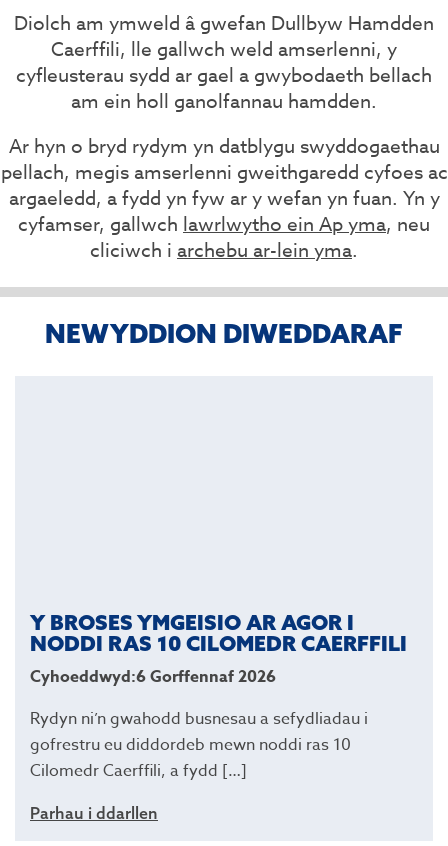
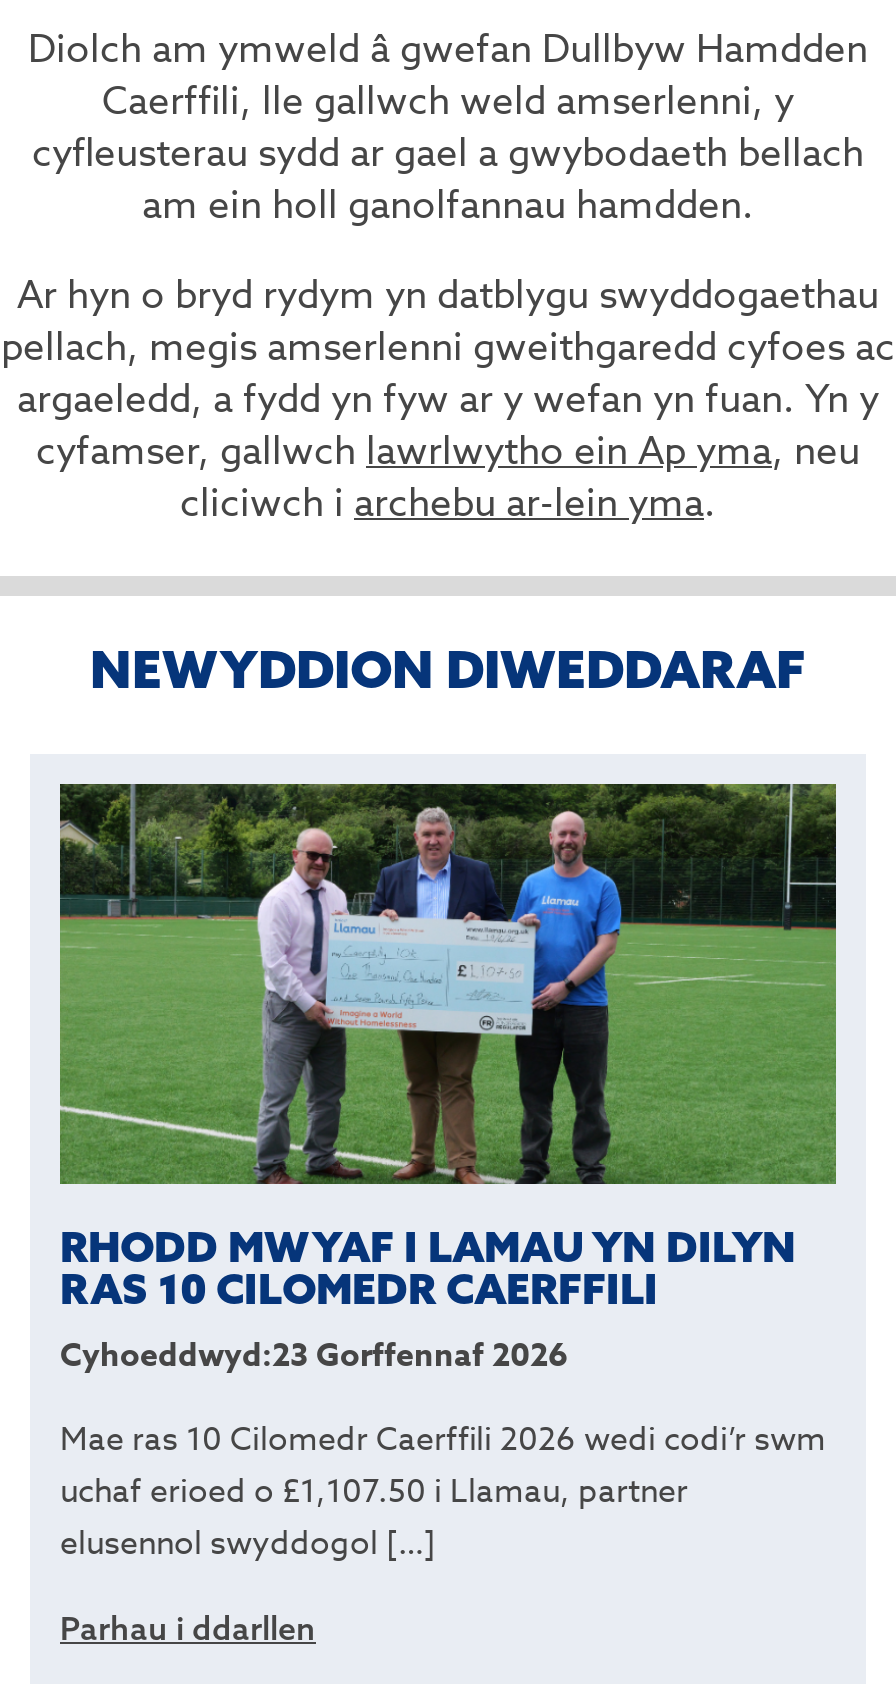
none -> [58,782,838,1186] [image]
[30,609,407,689] Y BROSES YMGEISIO AR AGOR I | NODDI RAS 10 CILOMEDR CAERFFILI | Cyhoeddwyd:6 Gorffennaf 2026 -> [60,1220,796,1380] RHODD MWYAF I LAMAU YN DILYN | RAS 10 CILOMEDR CAERFFILI | Cyhoeddwyd:23 Gorffennaf 2026
[30,707,368,783] Rydyn ni’n gwahodd busnesau a sefydliadau i | gofrestru eu diddordeb mewn noddi ras 10 | Cilomedr Caerffili, a fydd […] -> [60,1416,826,1568] Mae ras 10 Cilomedr Caerffili 2026 wedi codi’r swm | uchaf erioed o £1,107.50 i Llamau, partner | elusennol swyddogol […]

